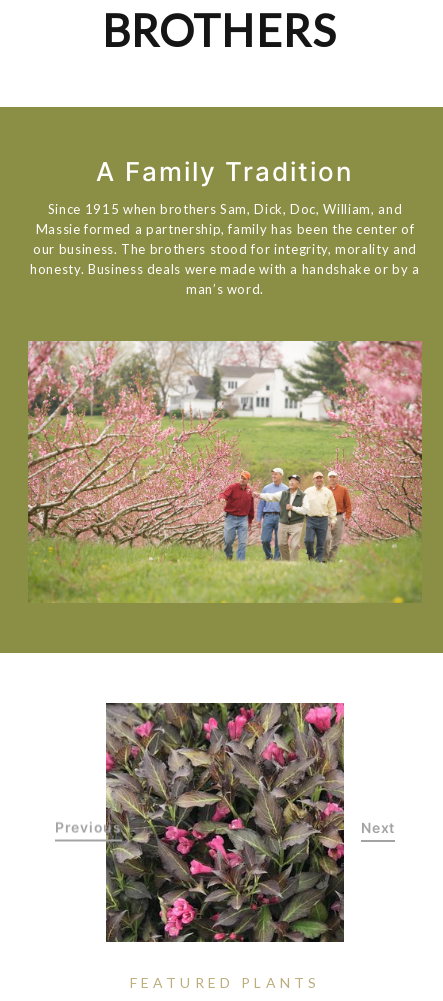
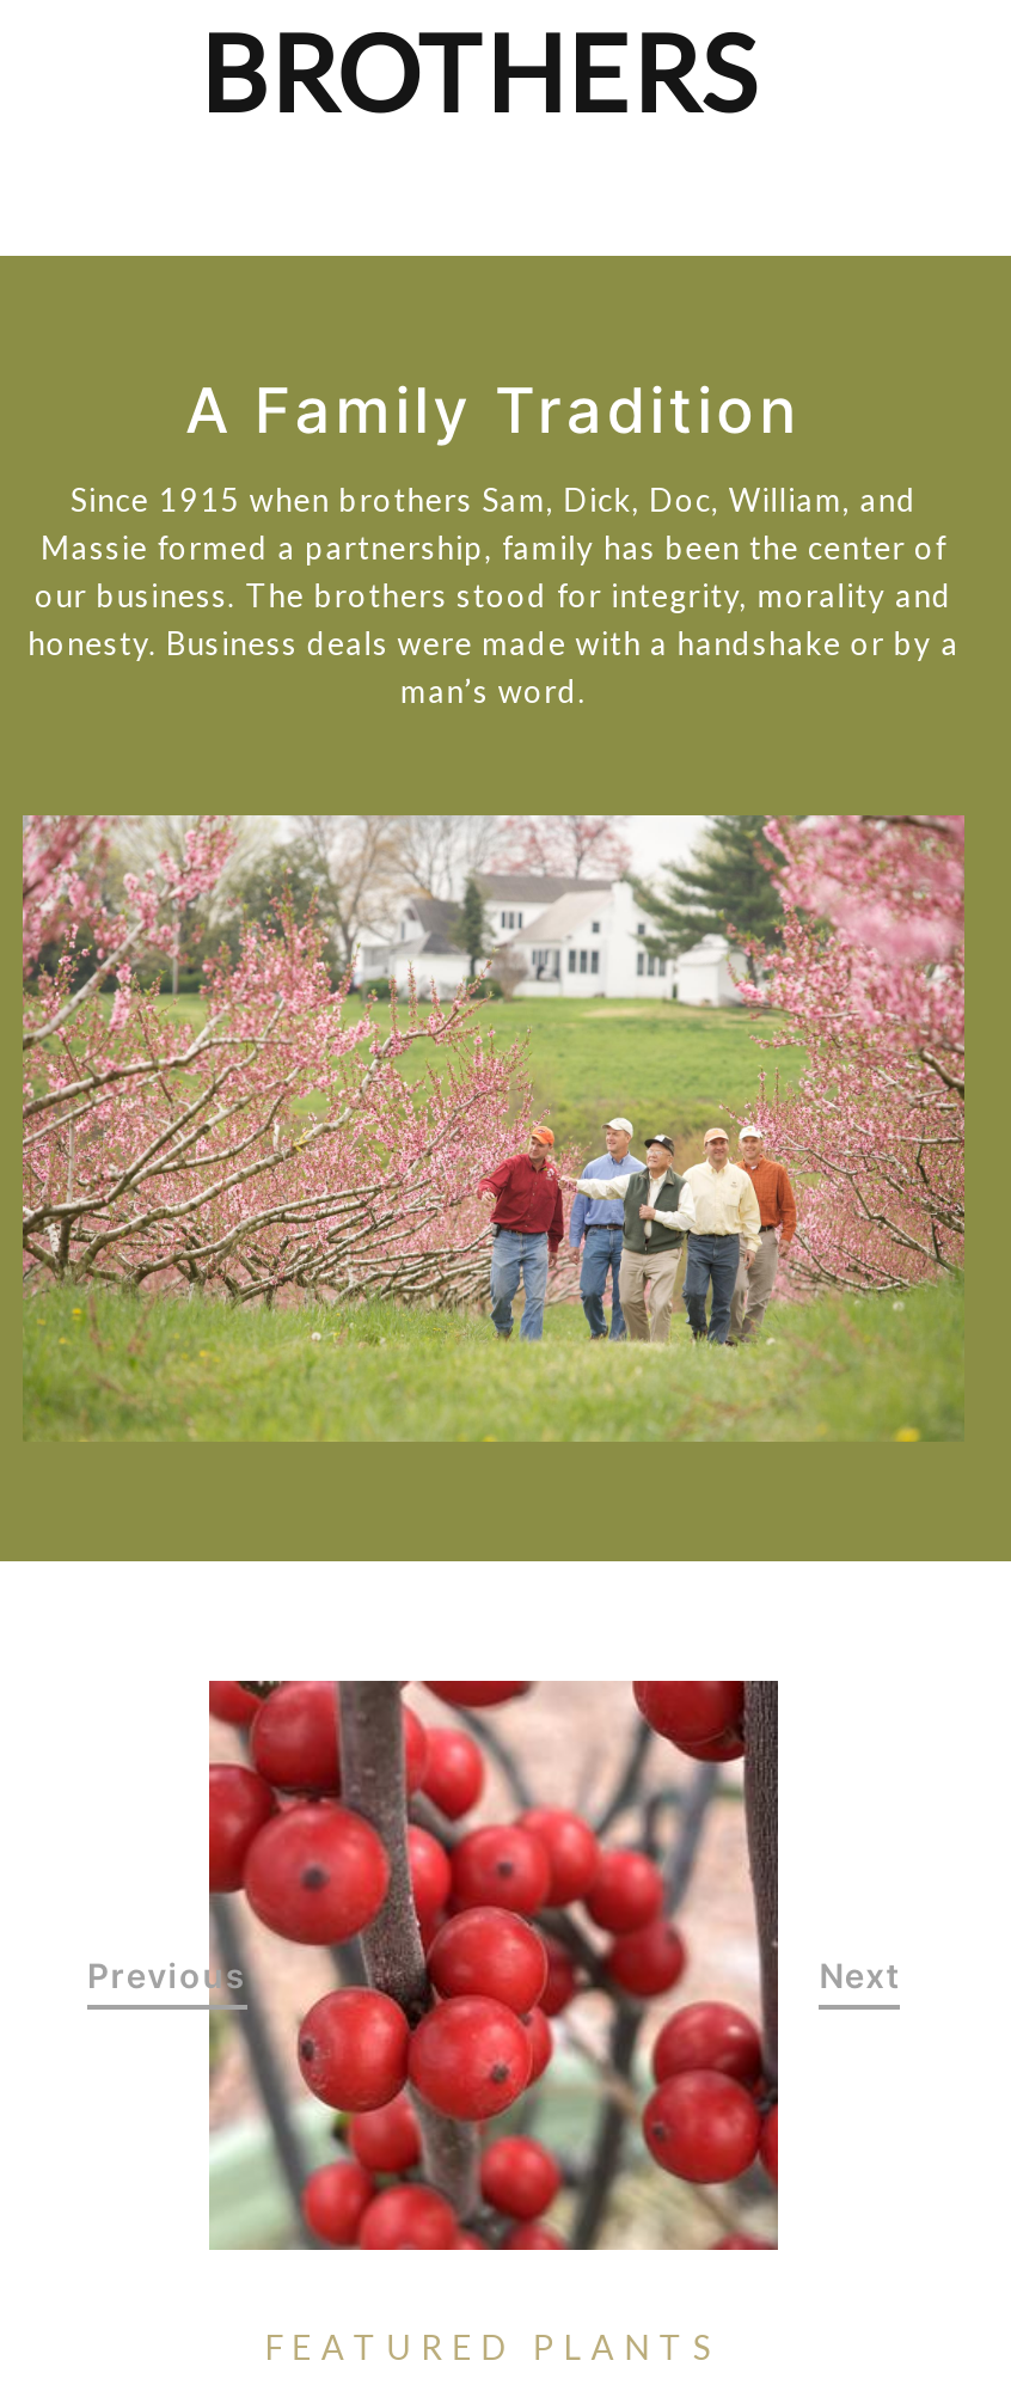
[105,702,345,943] [image] -> [207,1678,780,2252] [image]

